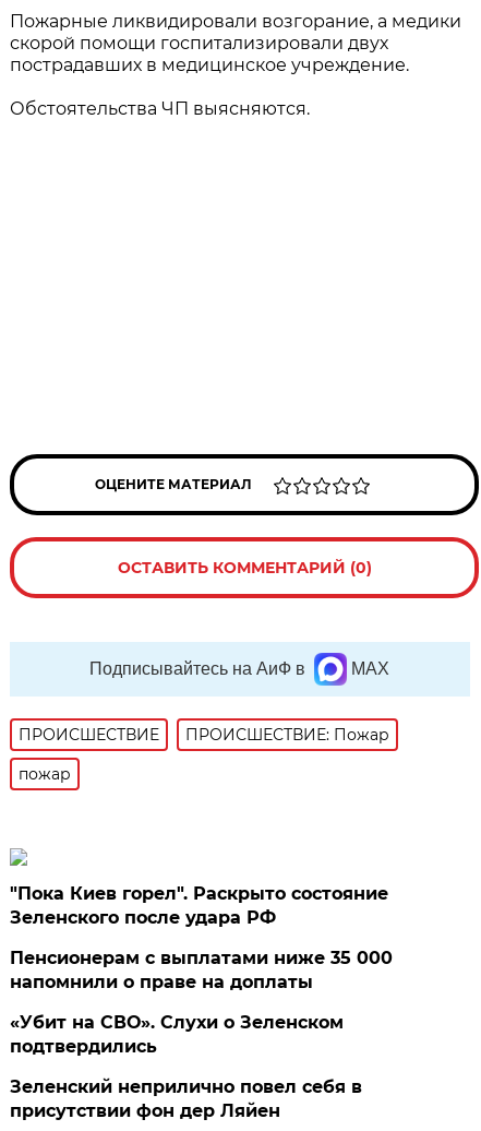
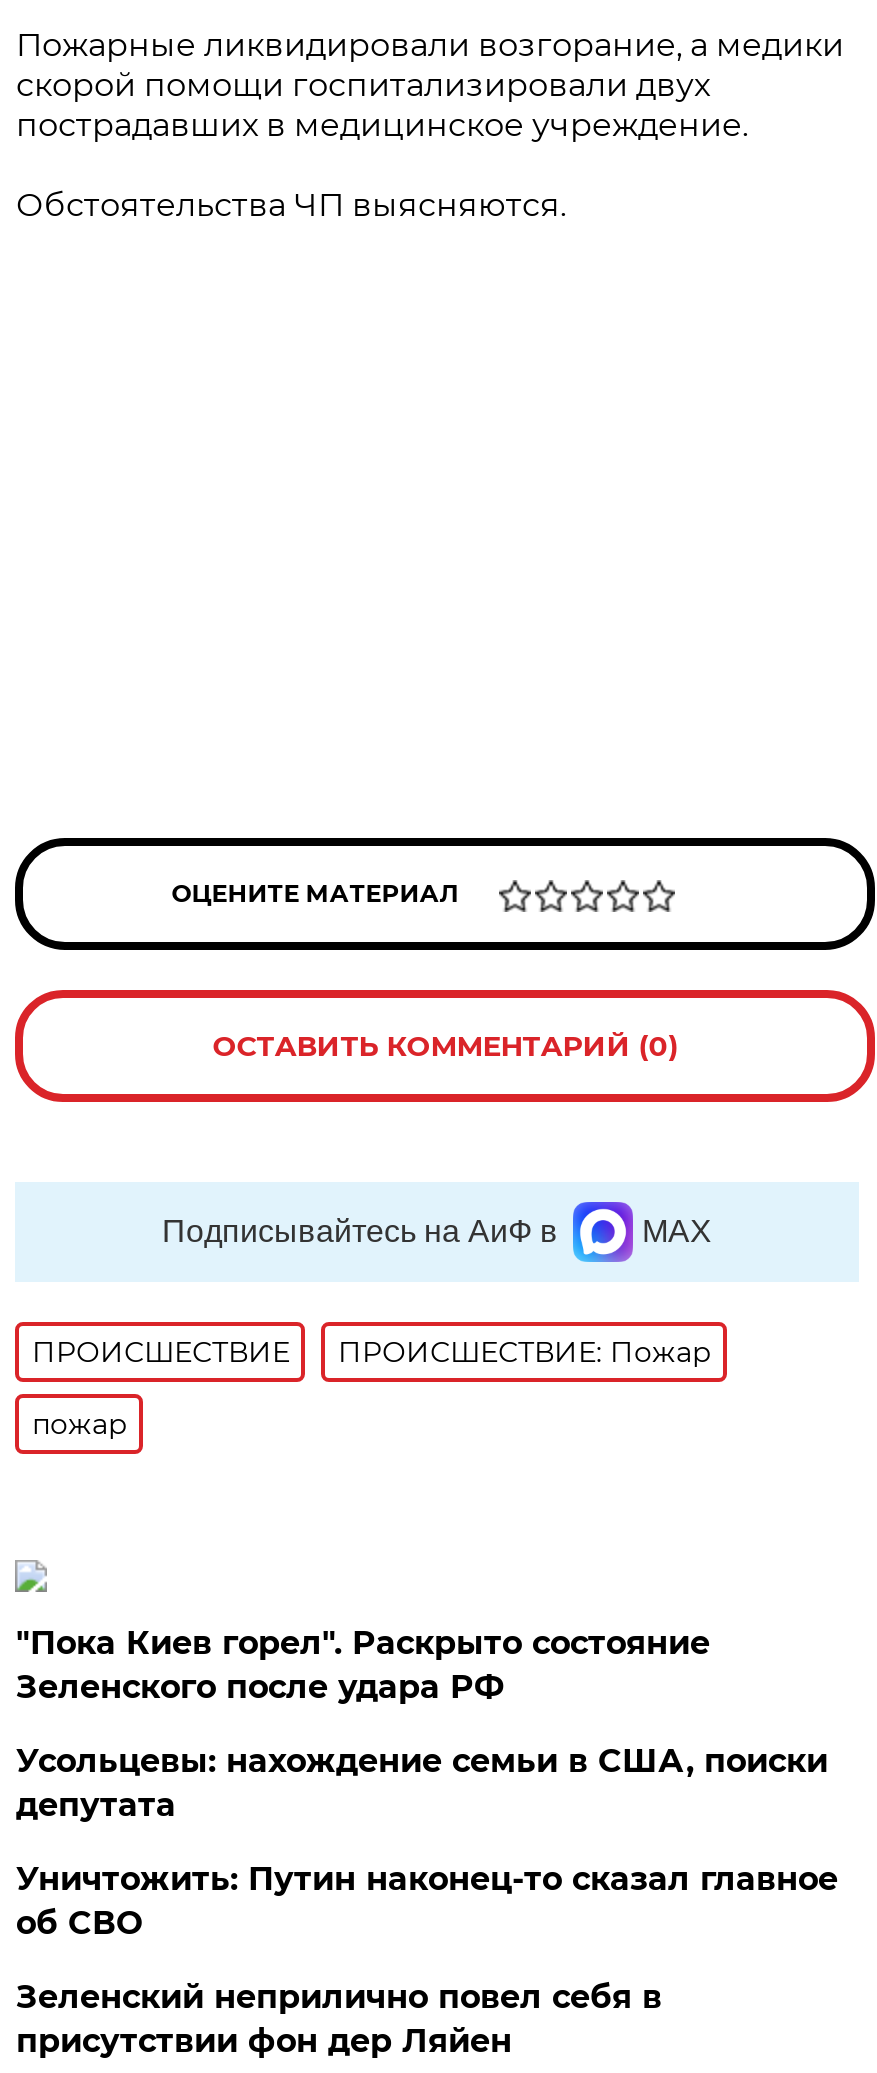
[10,948,393,992] Пенсионерам с выплатами ниже 35 000 | напомнили о праве на доплаты -> [16,1742,828,1824] Усольцевы: нахождение семьи в США, поиски | депутата
[10,1012,344,1057] «Убит на СВО». Слухи о Зеленском | подтвердились -> [16,1860,838,1942] Уничтожить: Путин наконец-то сказал главное | об СВО

